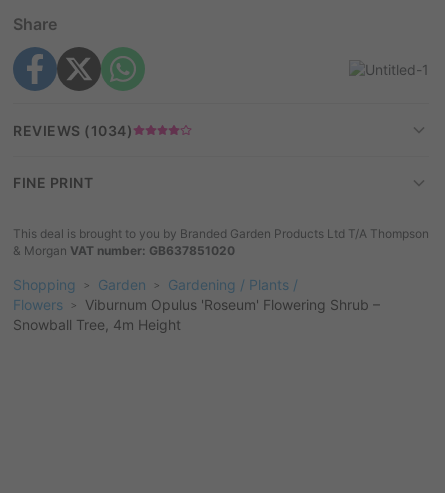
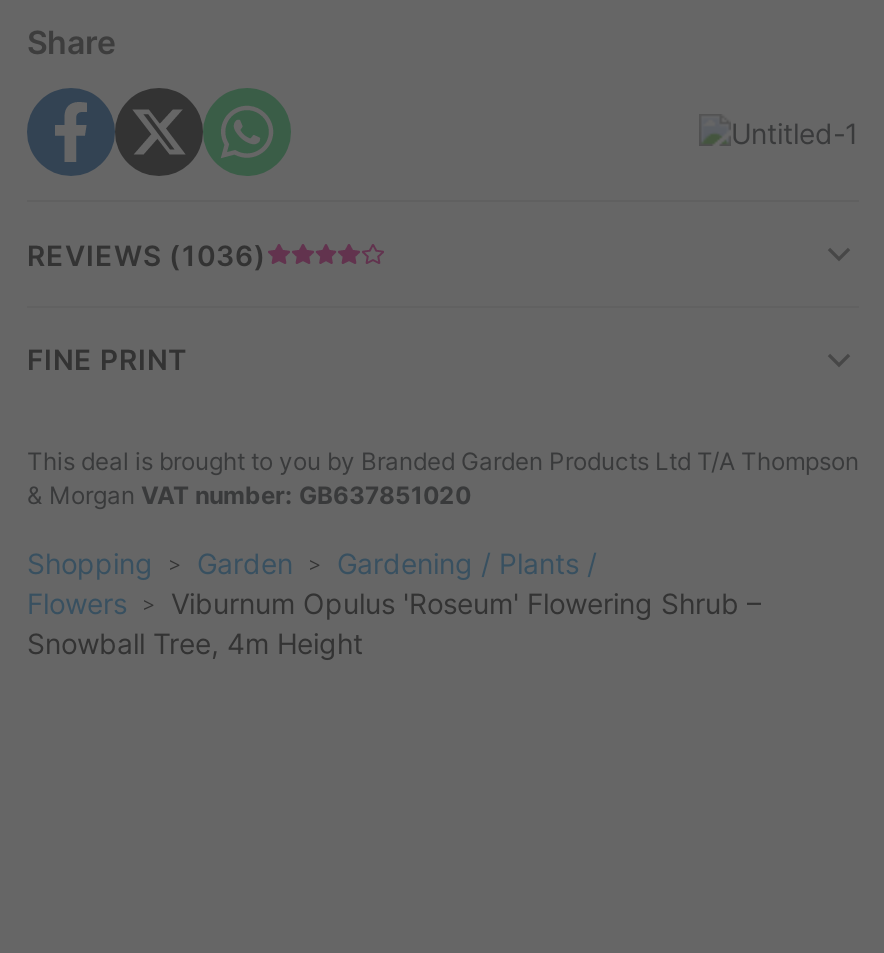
[13,122,133,139] REVIEWS (1034) -> [27,237,267,271] REVIEWS (1036)

